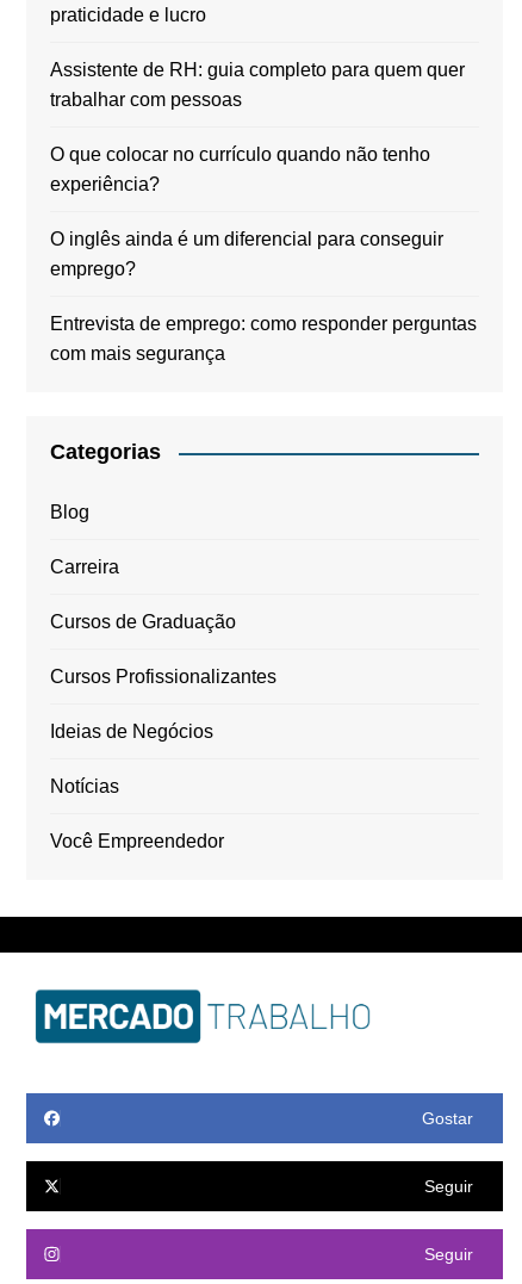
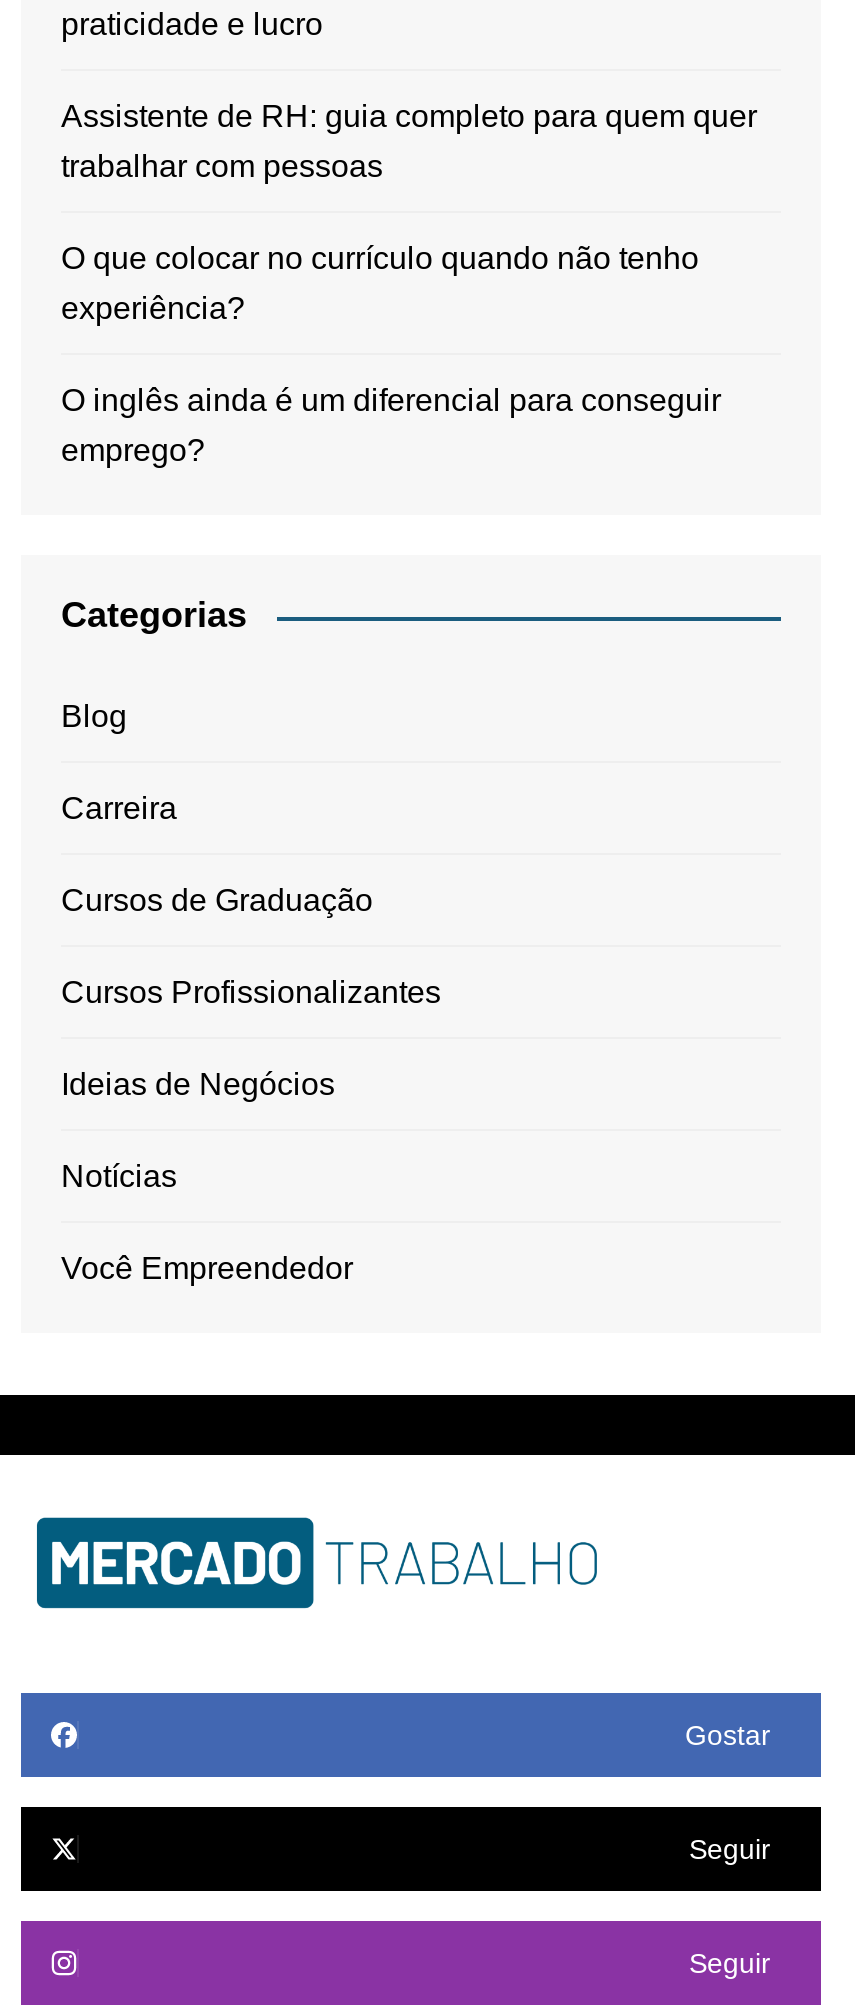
[50,314,477,364] Entrevista de emprego: como responder perguntas | com mais segurança -> none

